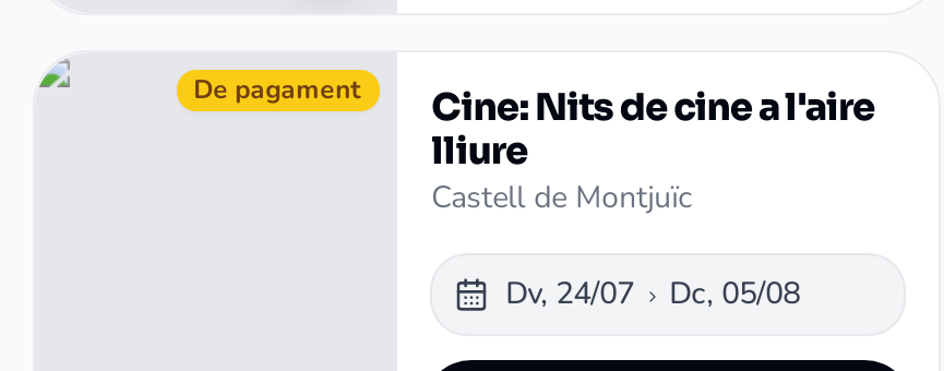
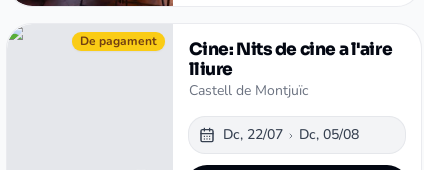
[506,273,800,314] Dv, 24/07 Dc, 05/08 -> [223,125,359,144] Dc, 22/07 Dc, 05/08

